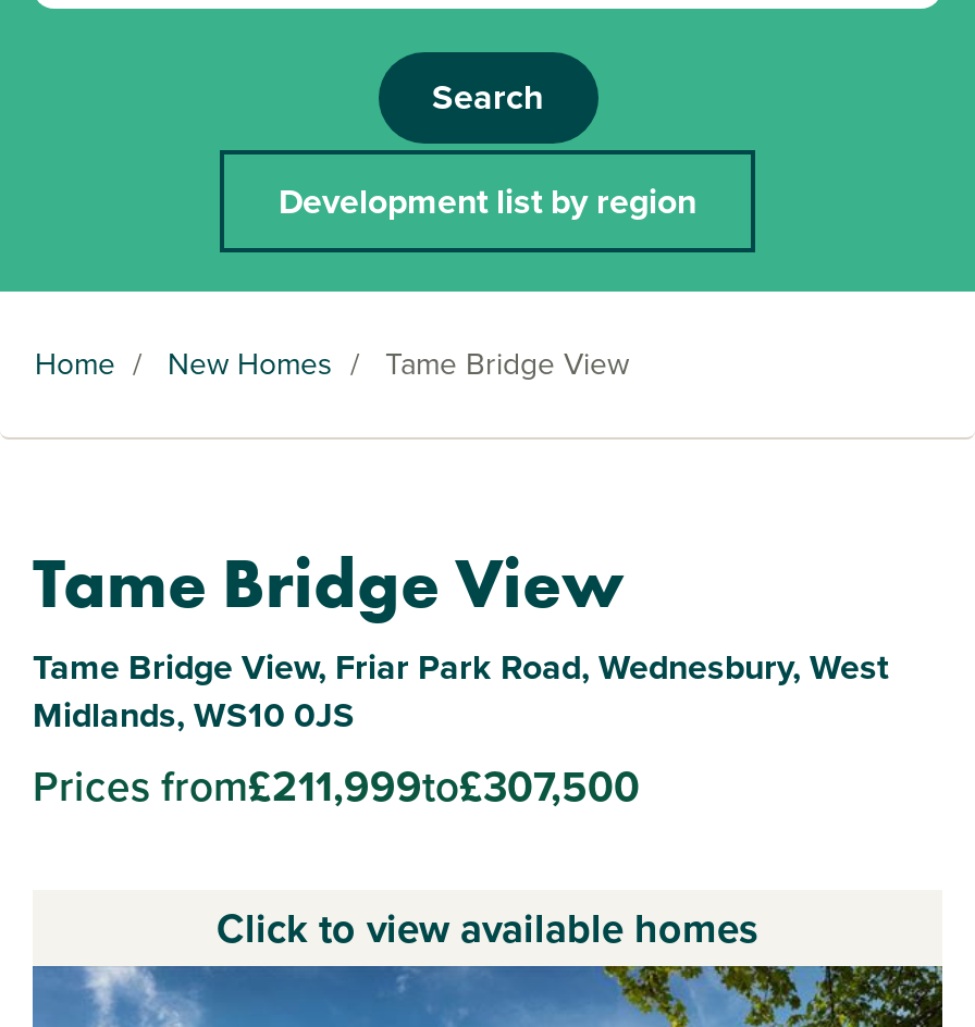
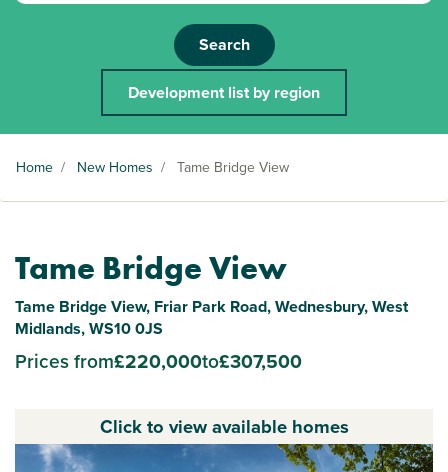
[33,755,640,818] Prices from£211,999to£307,500 -> [15,347,302,376] Prices from£220,000to£307,500

